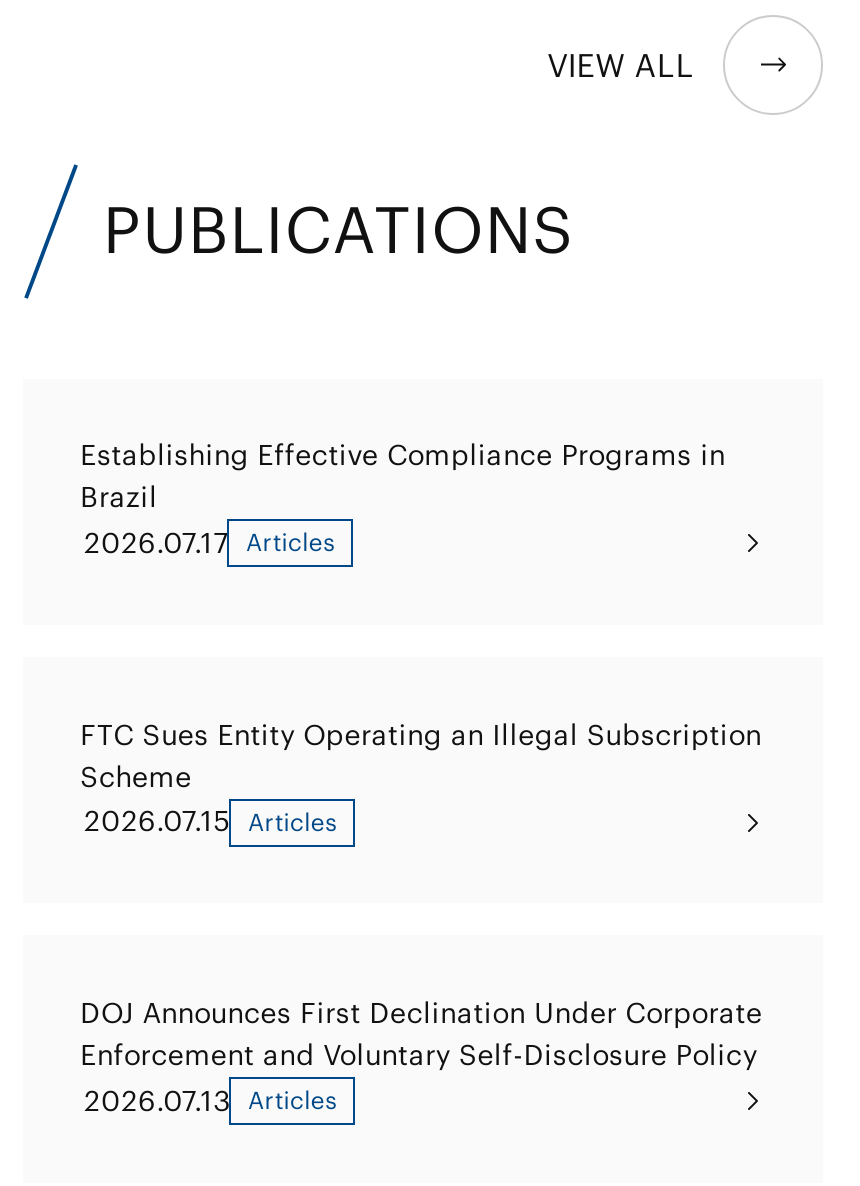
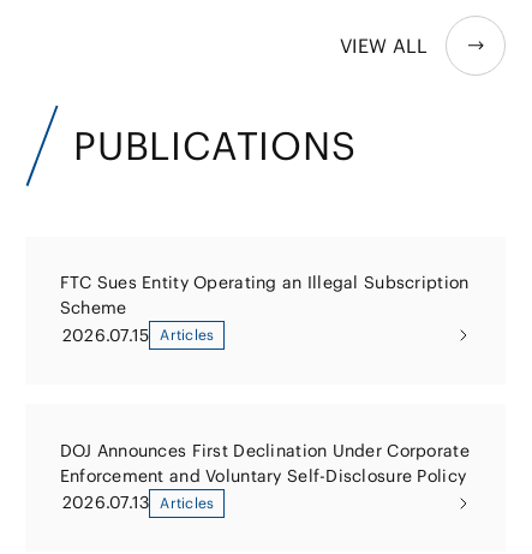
[80,438,726,561] Establishing Effective Compliance Programs in | Brazil | 2026.07.17 Articles -> none

